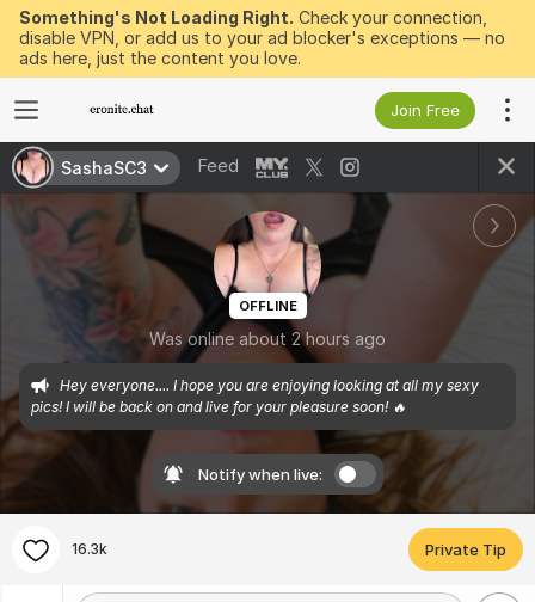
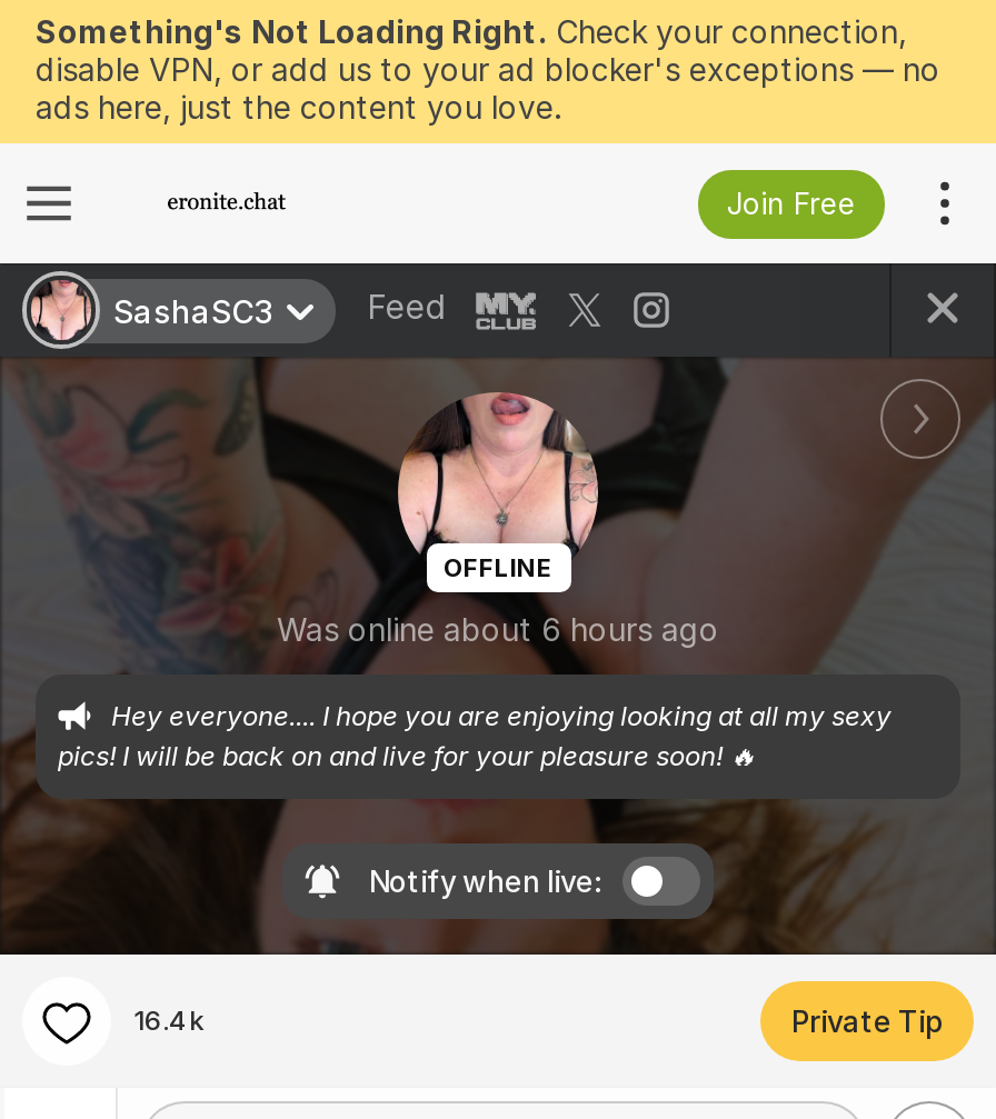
[149,328,386,349] Was online about 2 hours ago -> [277,610,719,648] Was online about 6 hours ago
[72,540,107,558] 16.3k -> [133,1004,205,1037] 16.4k

